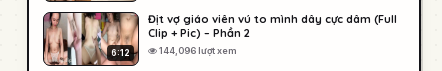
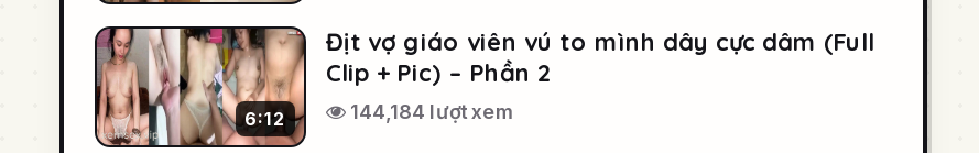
[157,45,237,56] 144,096 lượt xem -> [346,98,515,122] 144,184 lượt xem

